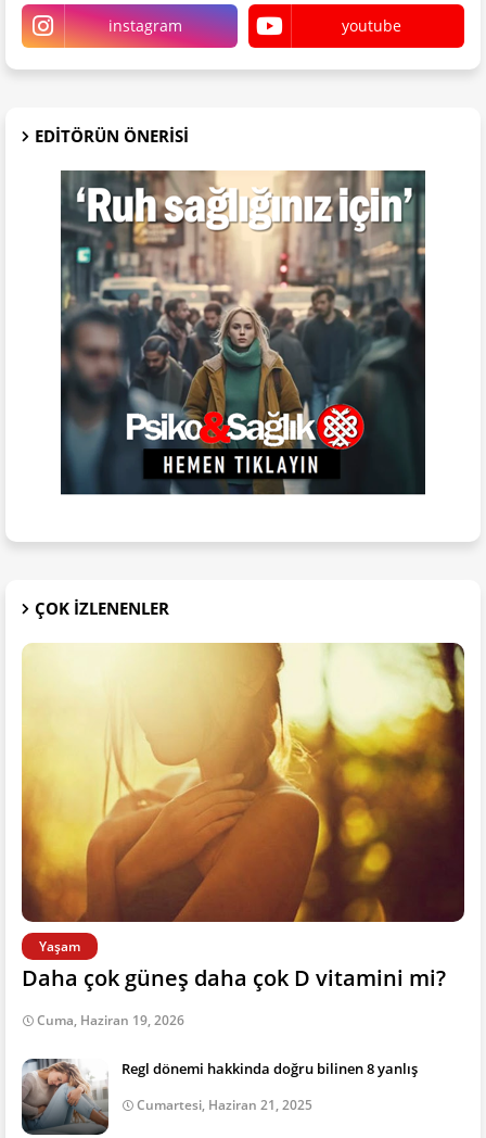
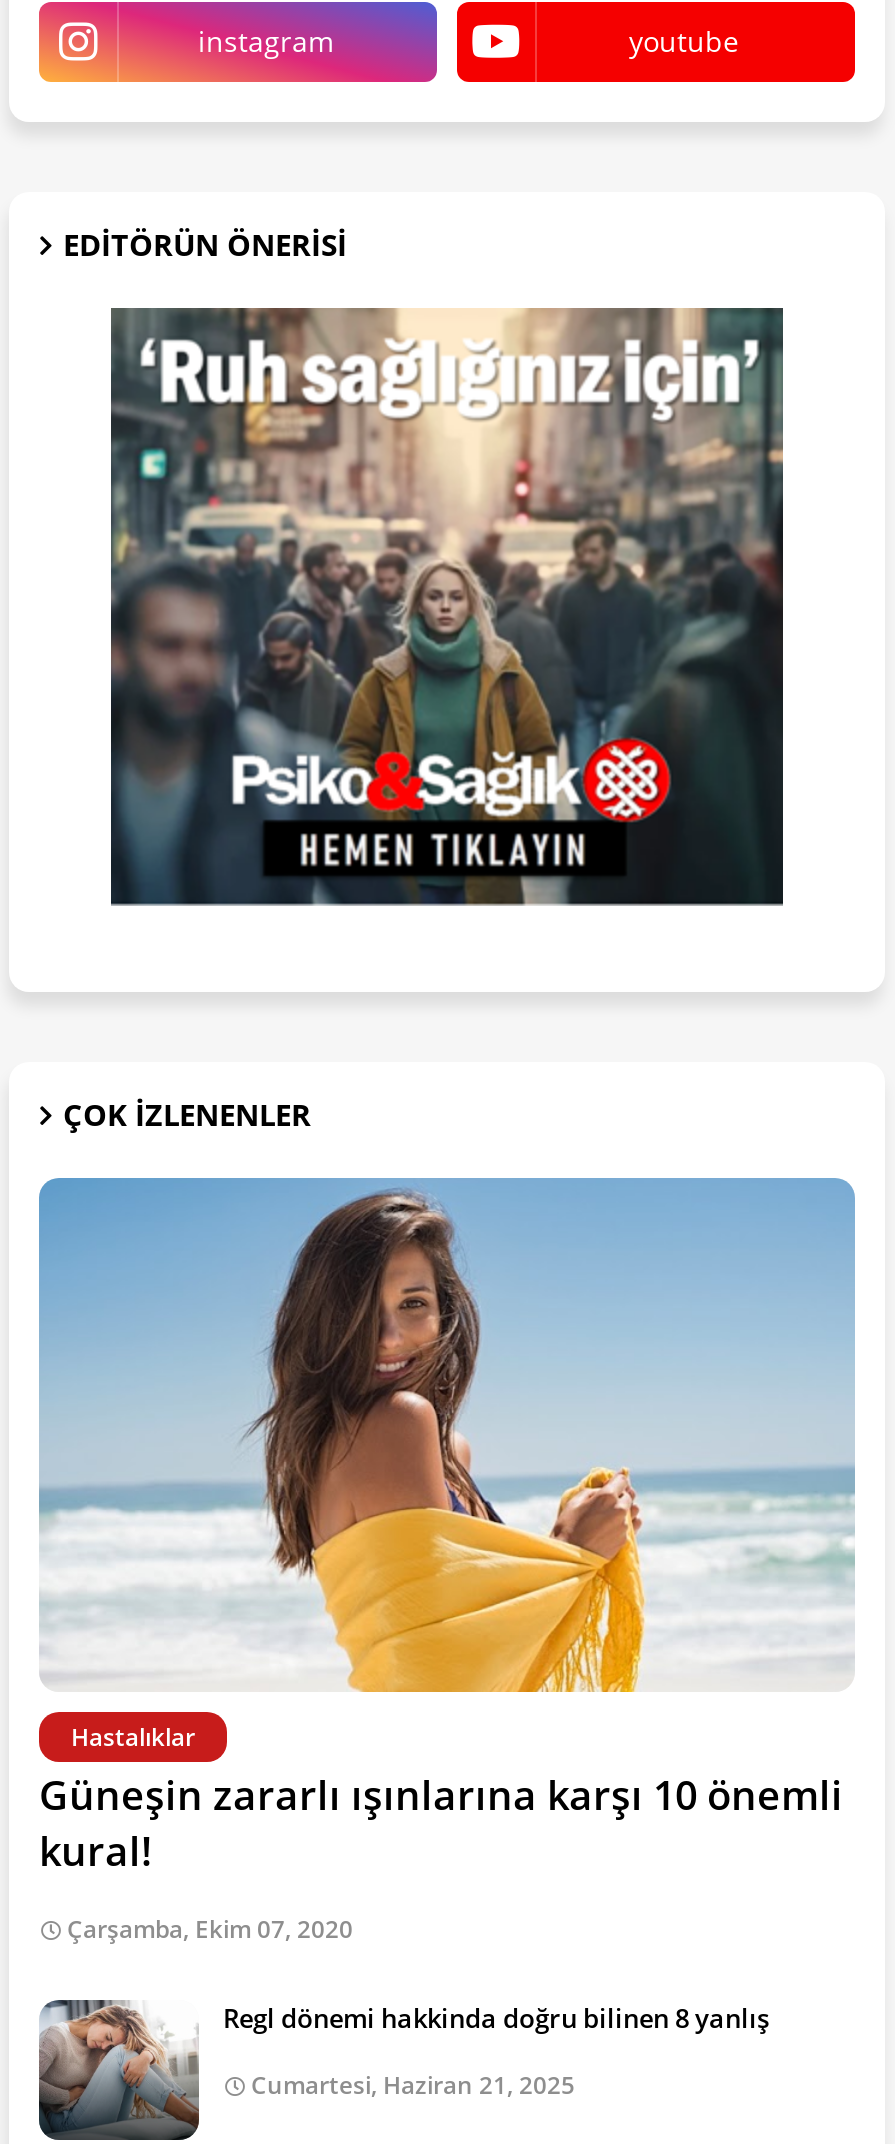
[21,642,465,993] [image] | Yaşam | Daha çok güneş daha çok D vitamini mi? -> [37,1176,857,1878] [image] | Hastalıklar | Güneşin zararlı ışınlarına karşı 10 önemli | kural!
[37,1011,184,1030] Cuma, Haziran 19, 2026 -> [67,1912,353,1946] Çarşamba, Ekim 07, 2020

